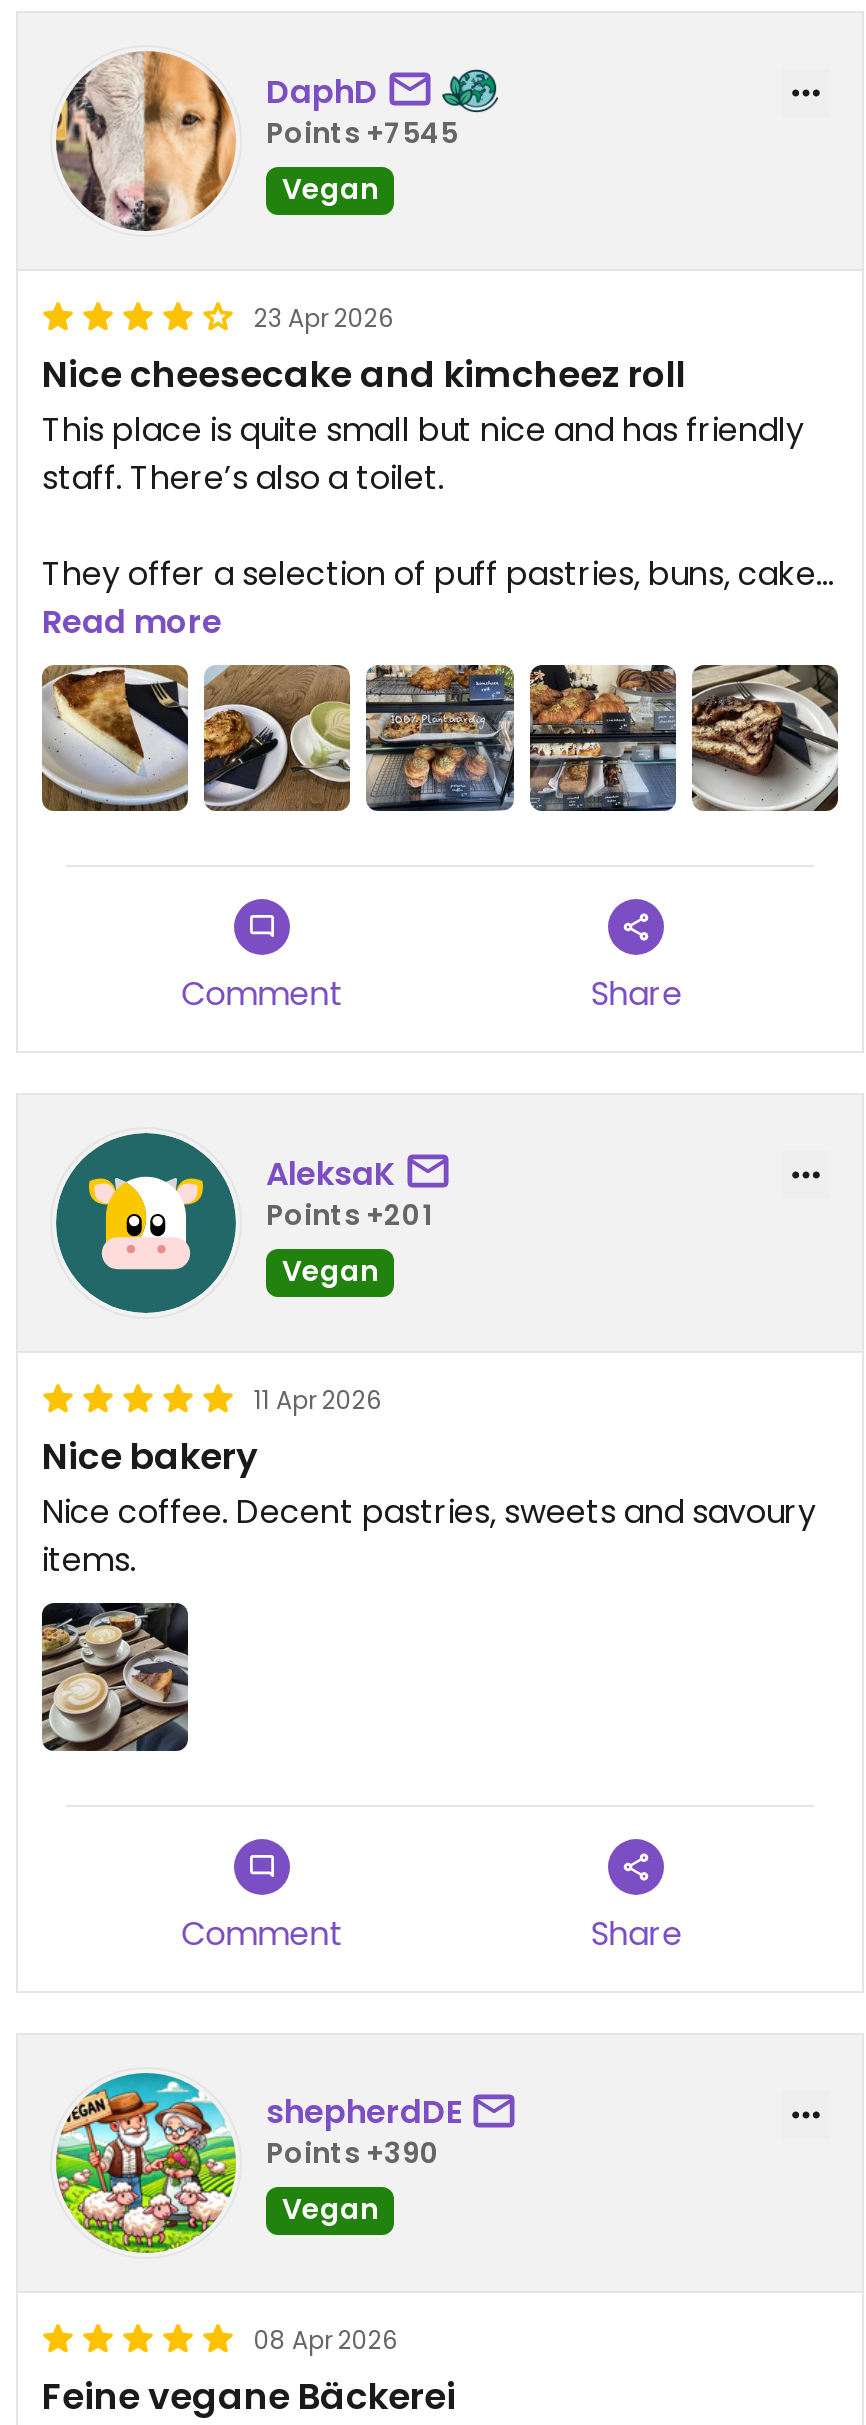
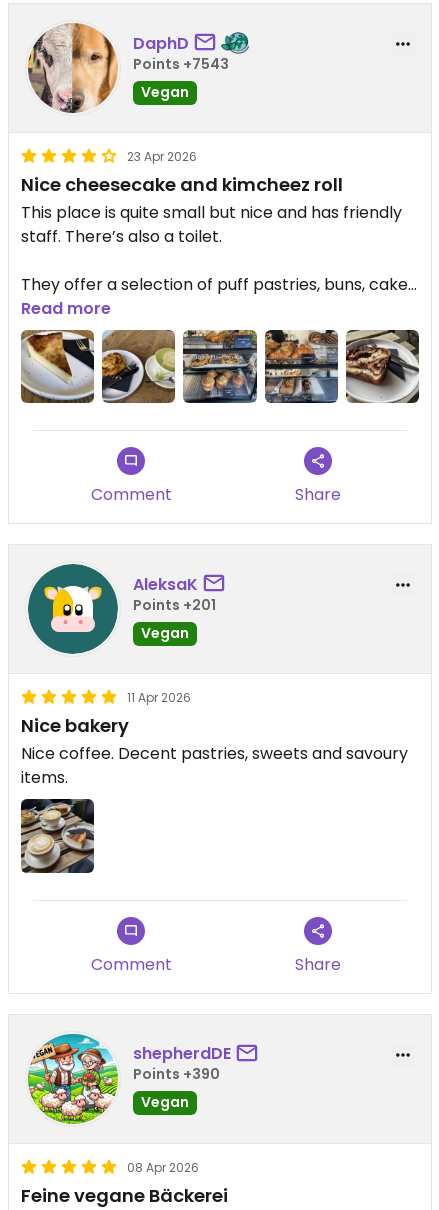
[266,112,458,152] Points +7545 -> [133,54,229,74] Points +7543

